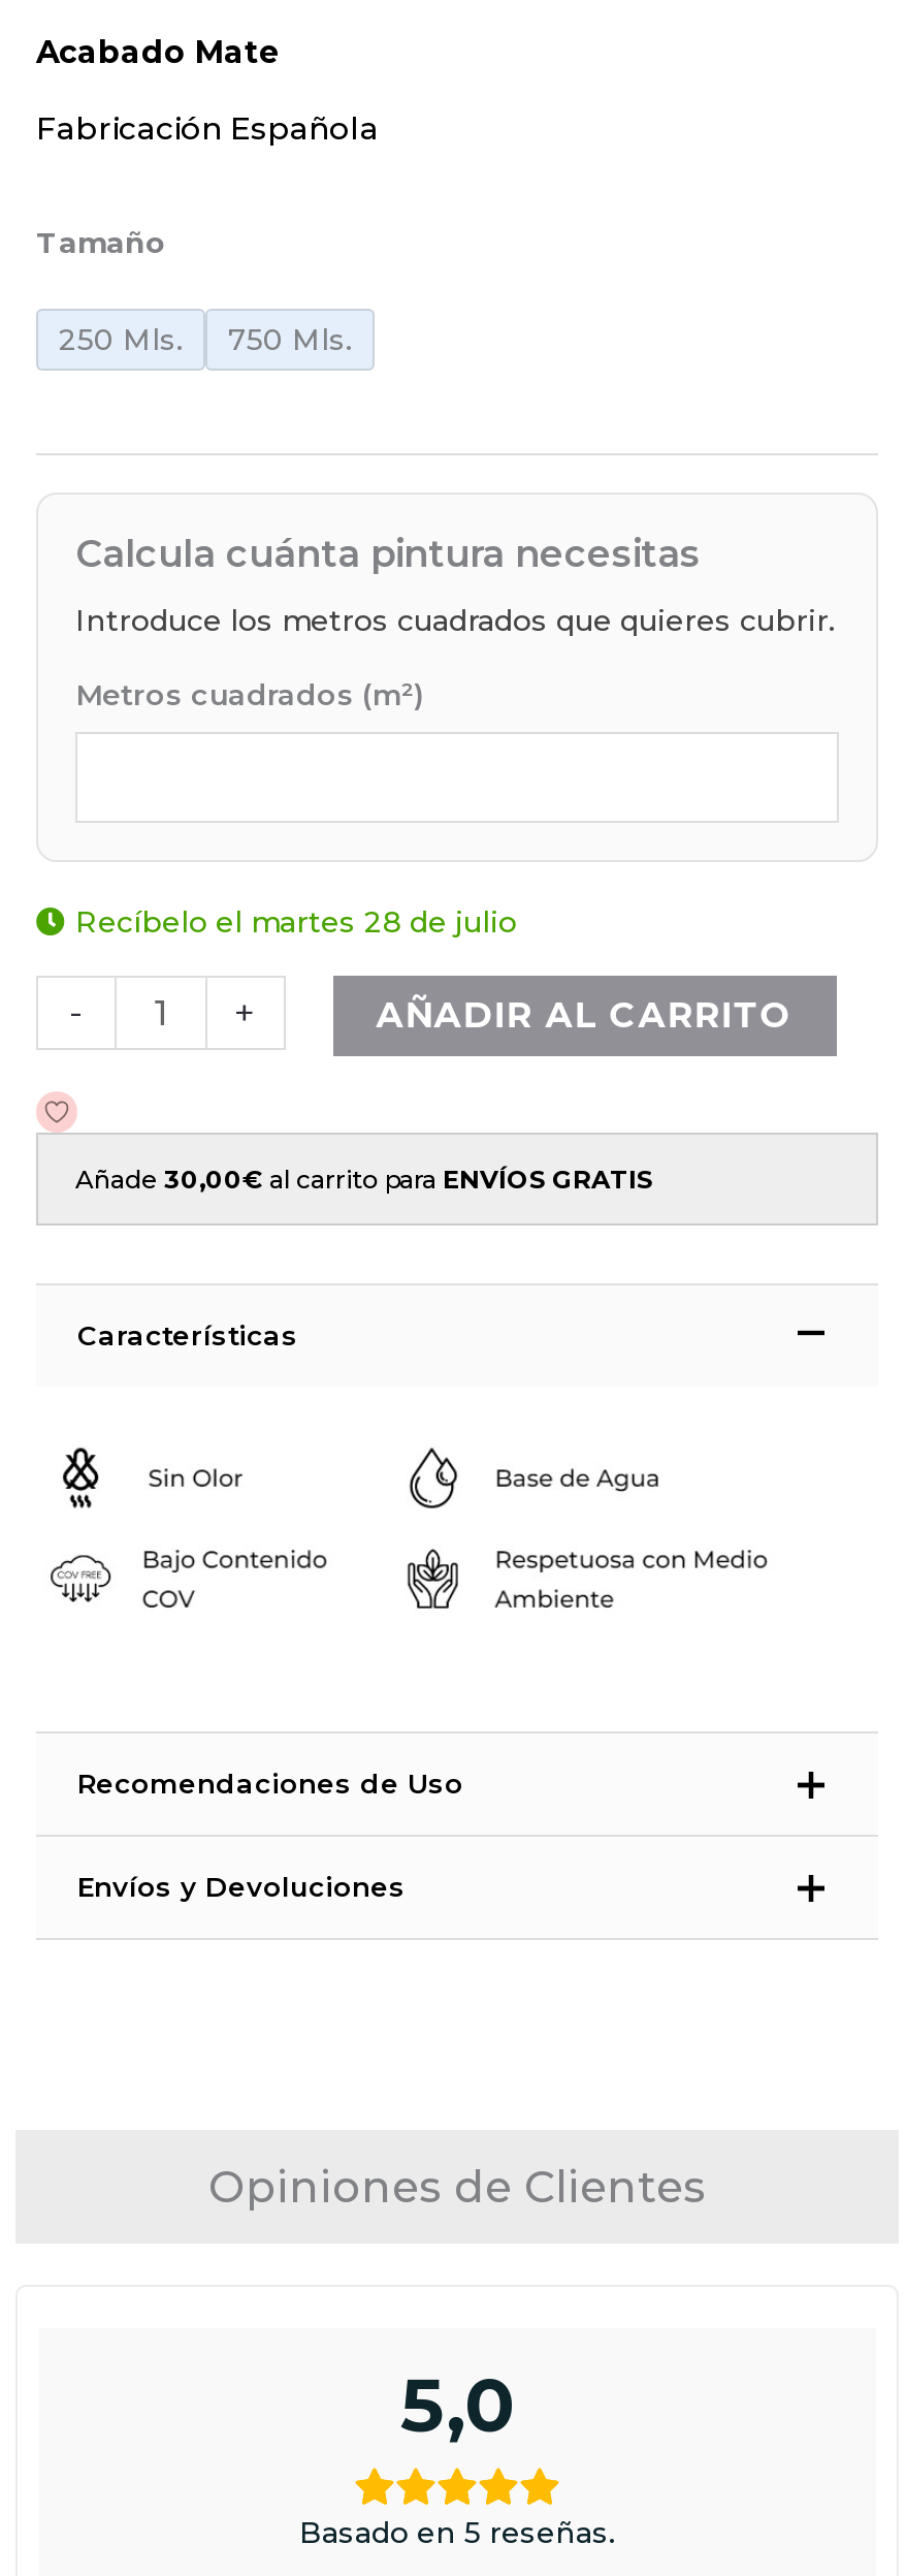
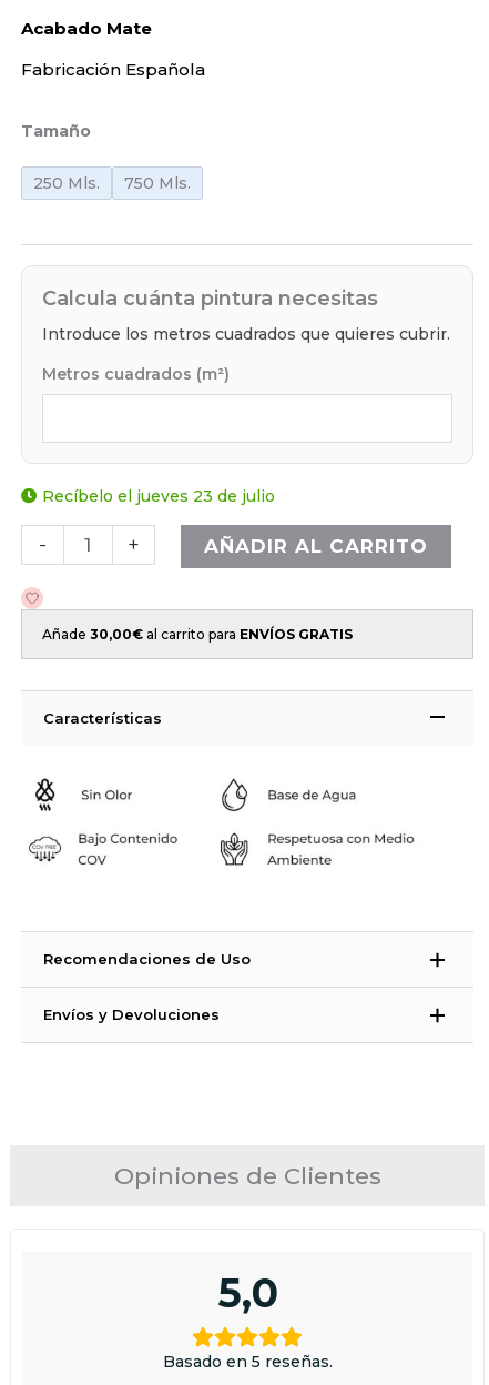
[75,904,517,941] Recíbelo el martes 28 de julio -> [42,487,275,507] Recíbelo el jueves 23 de julio

